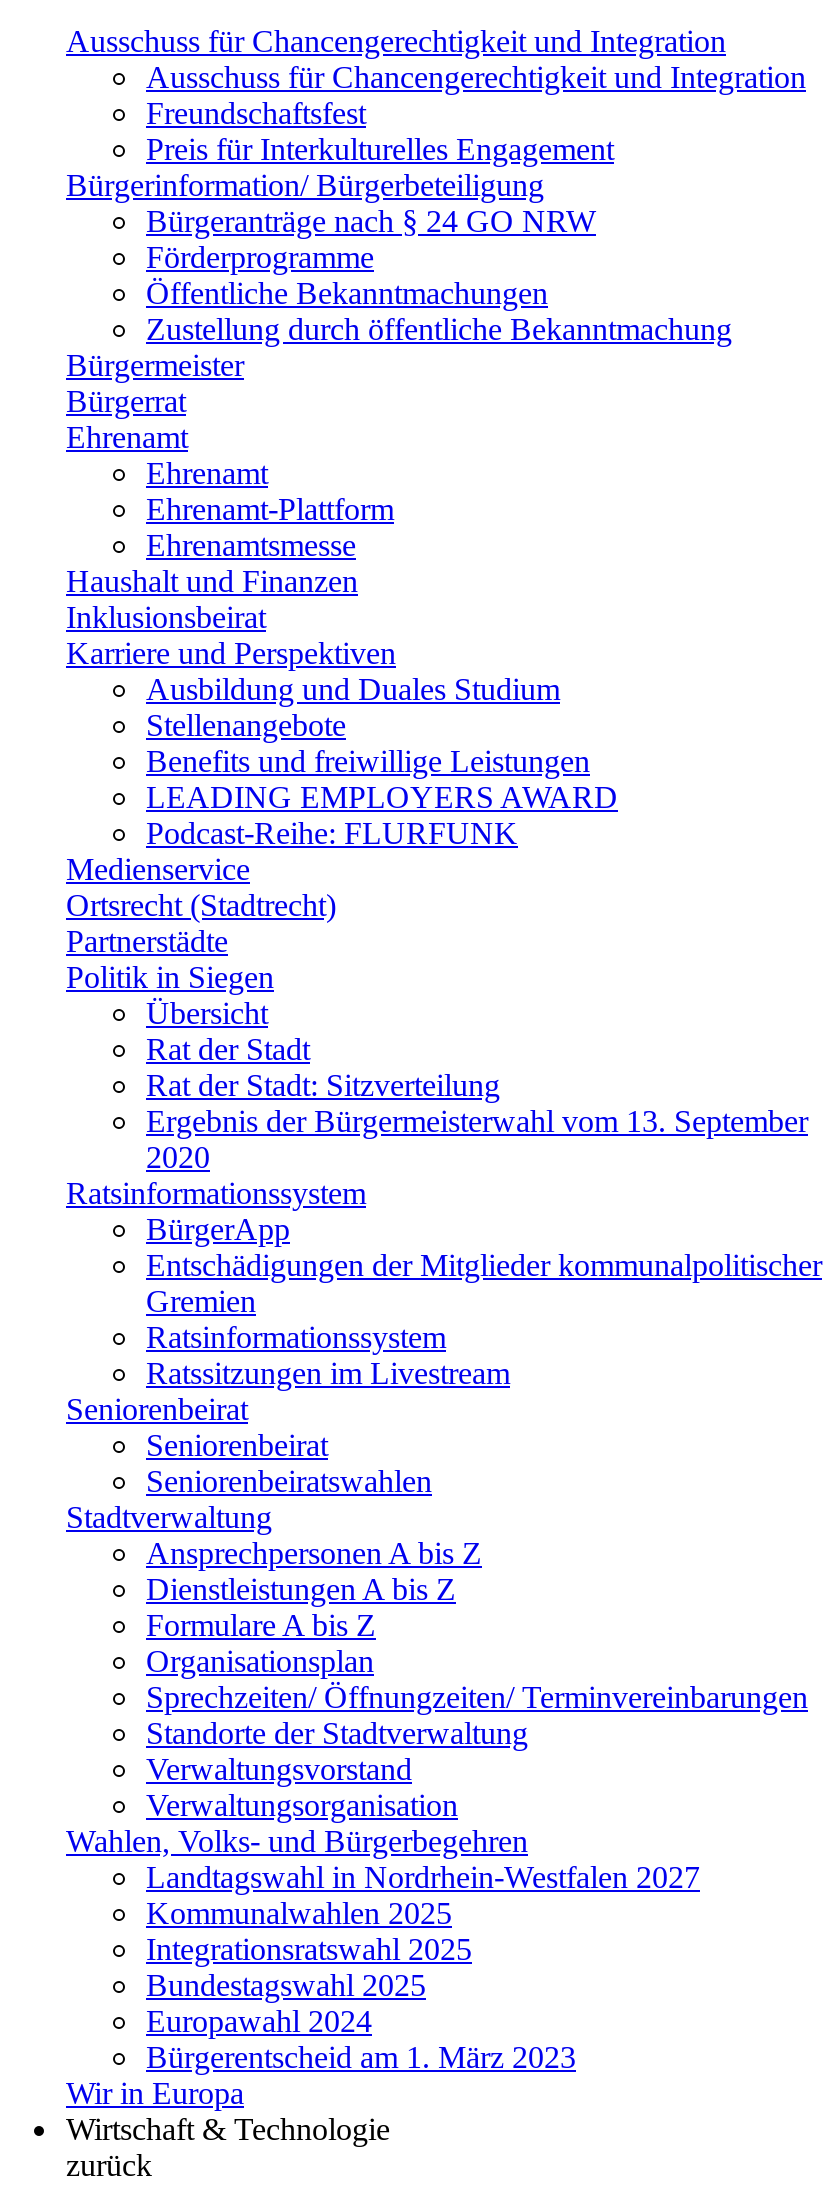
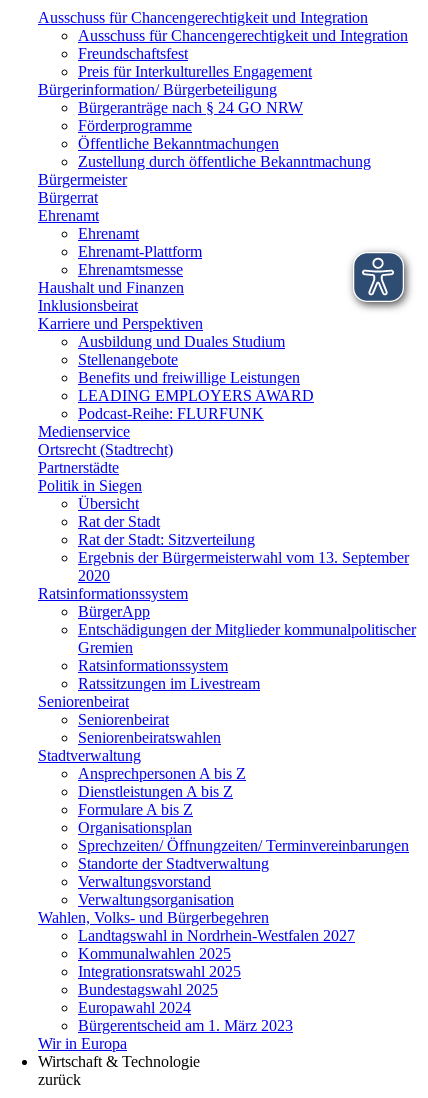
none -> [349,249,412,311] [image]

